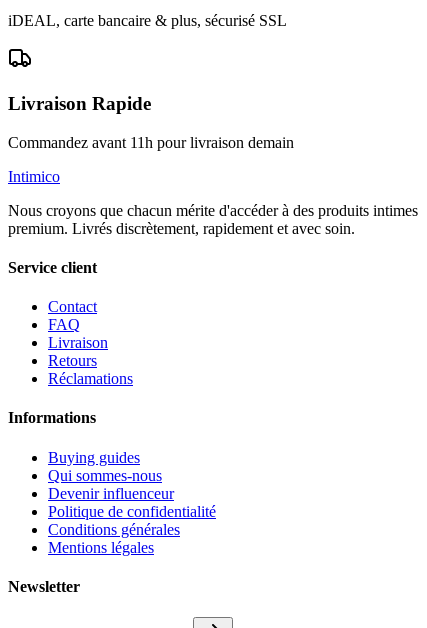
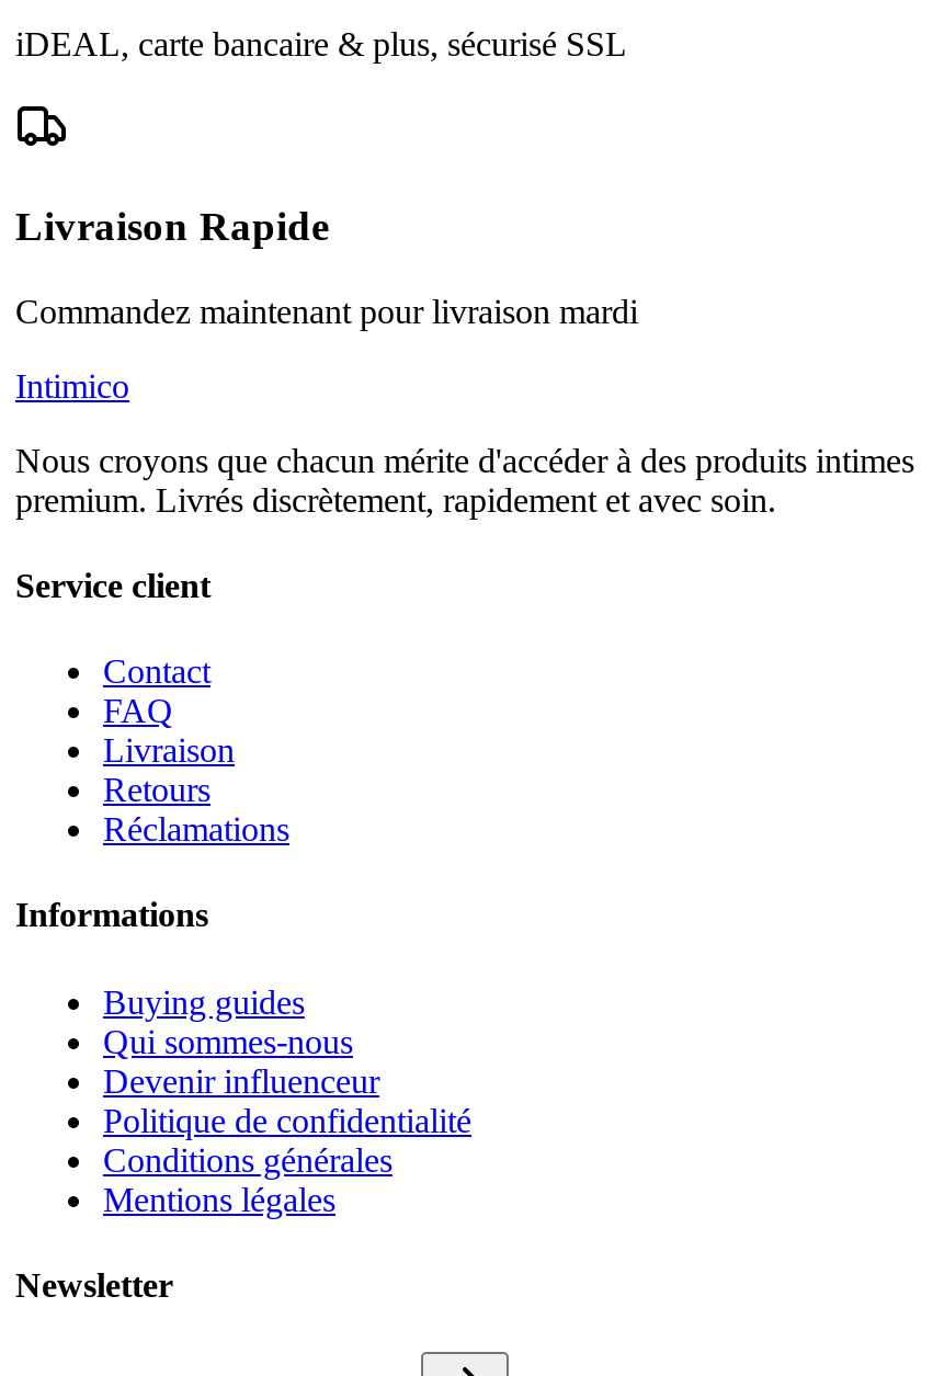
[8,133,294,150] Commandez avant 11h pour livraison demain -> [15,292,638,329] Commandez maintenant pour livraison mardi

